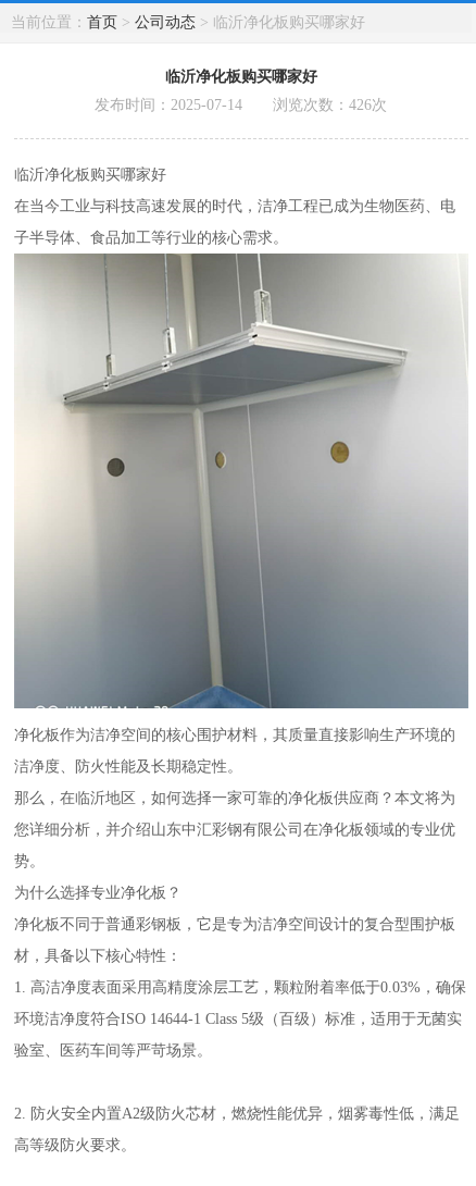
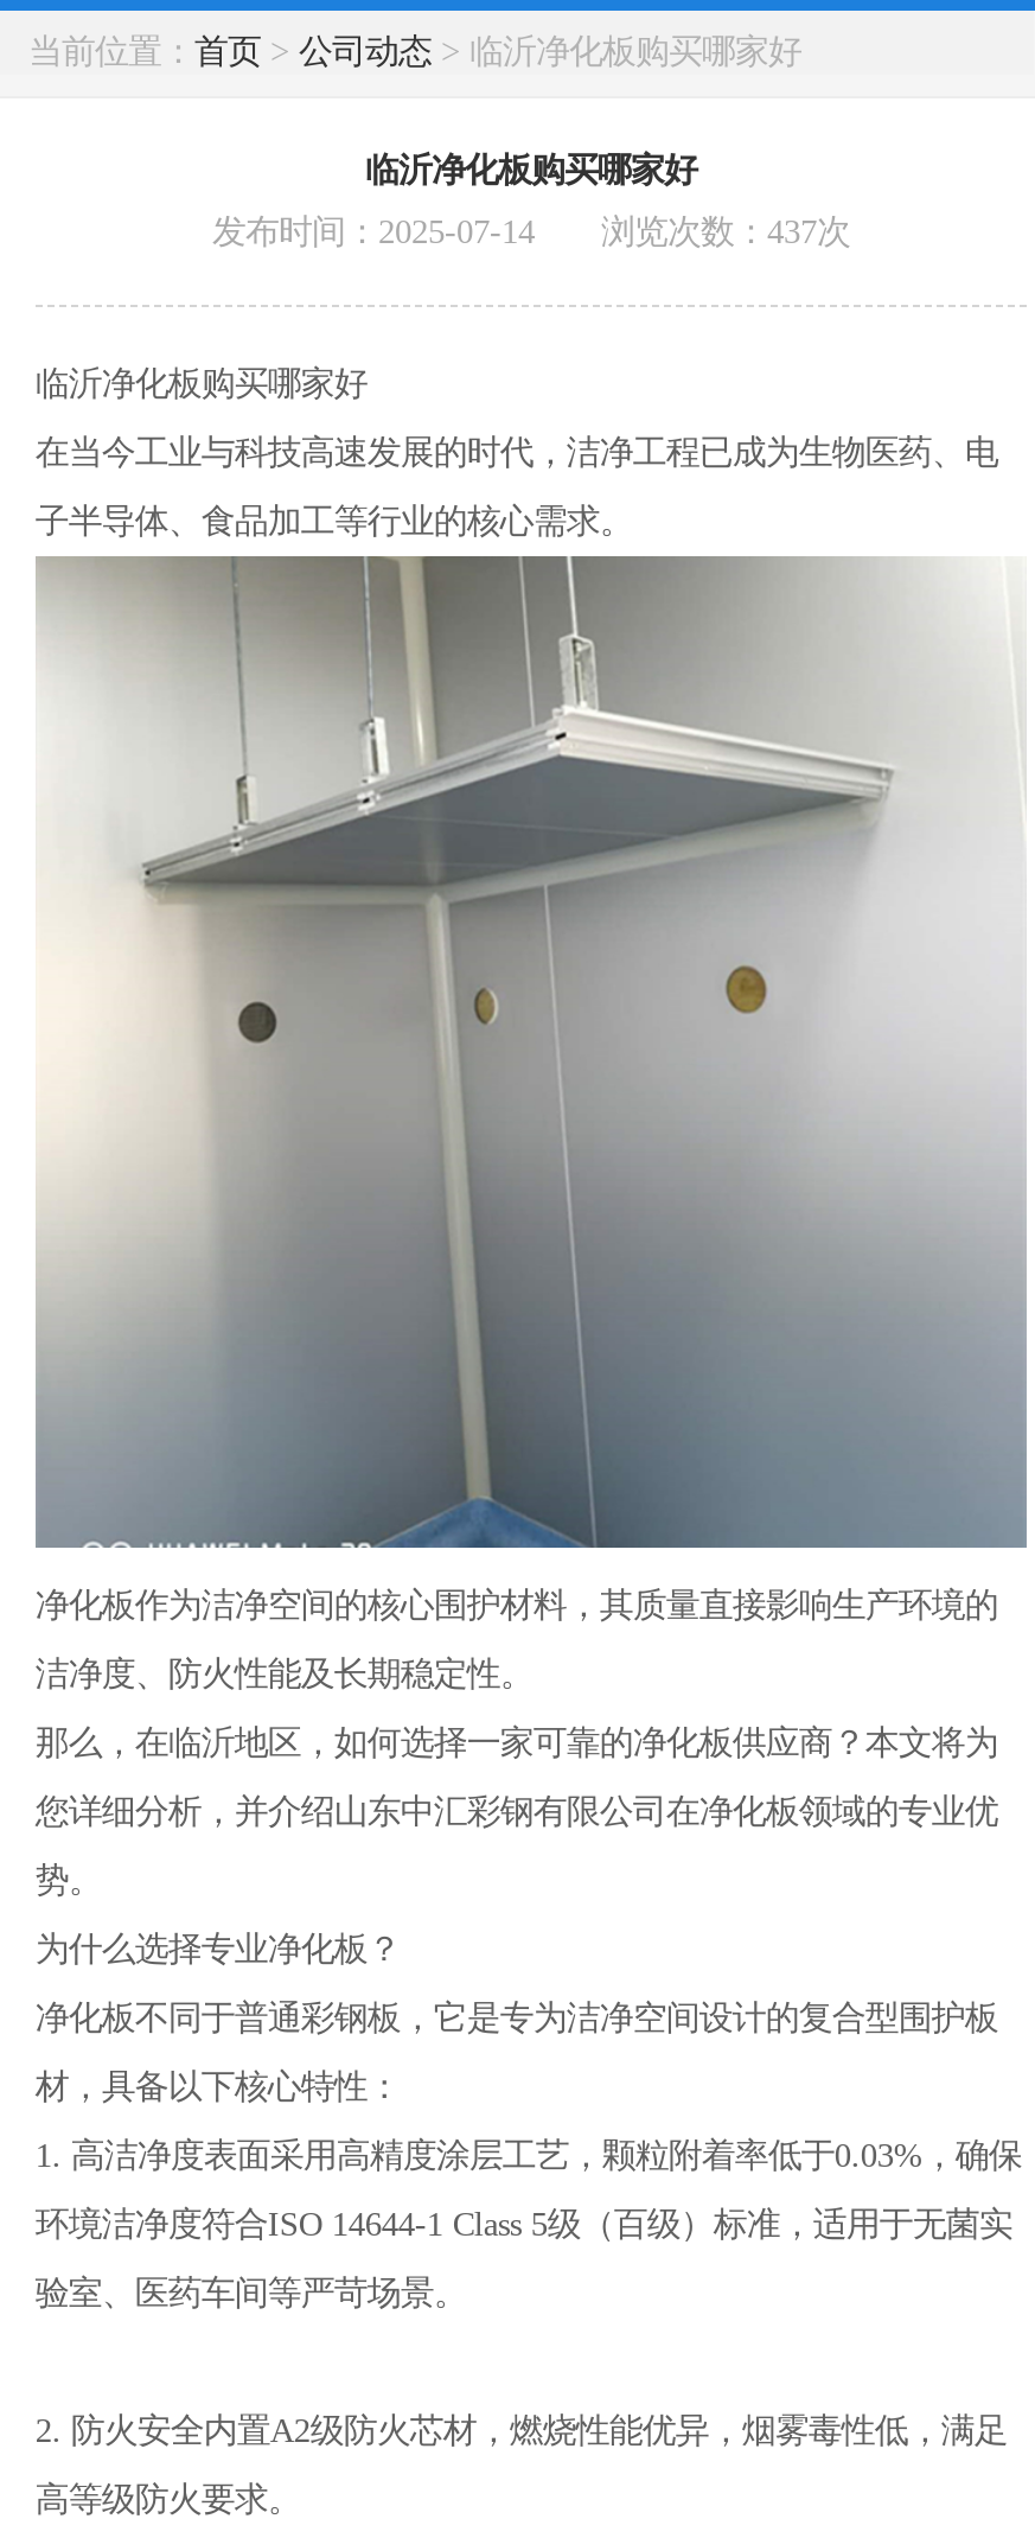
[95,96,387,114] 发布时间：2025-07-14 浏览次数：426次 -> [212,213,850,251] 发布时间：2025-07-14 浏览次数：437次

